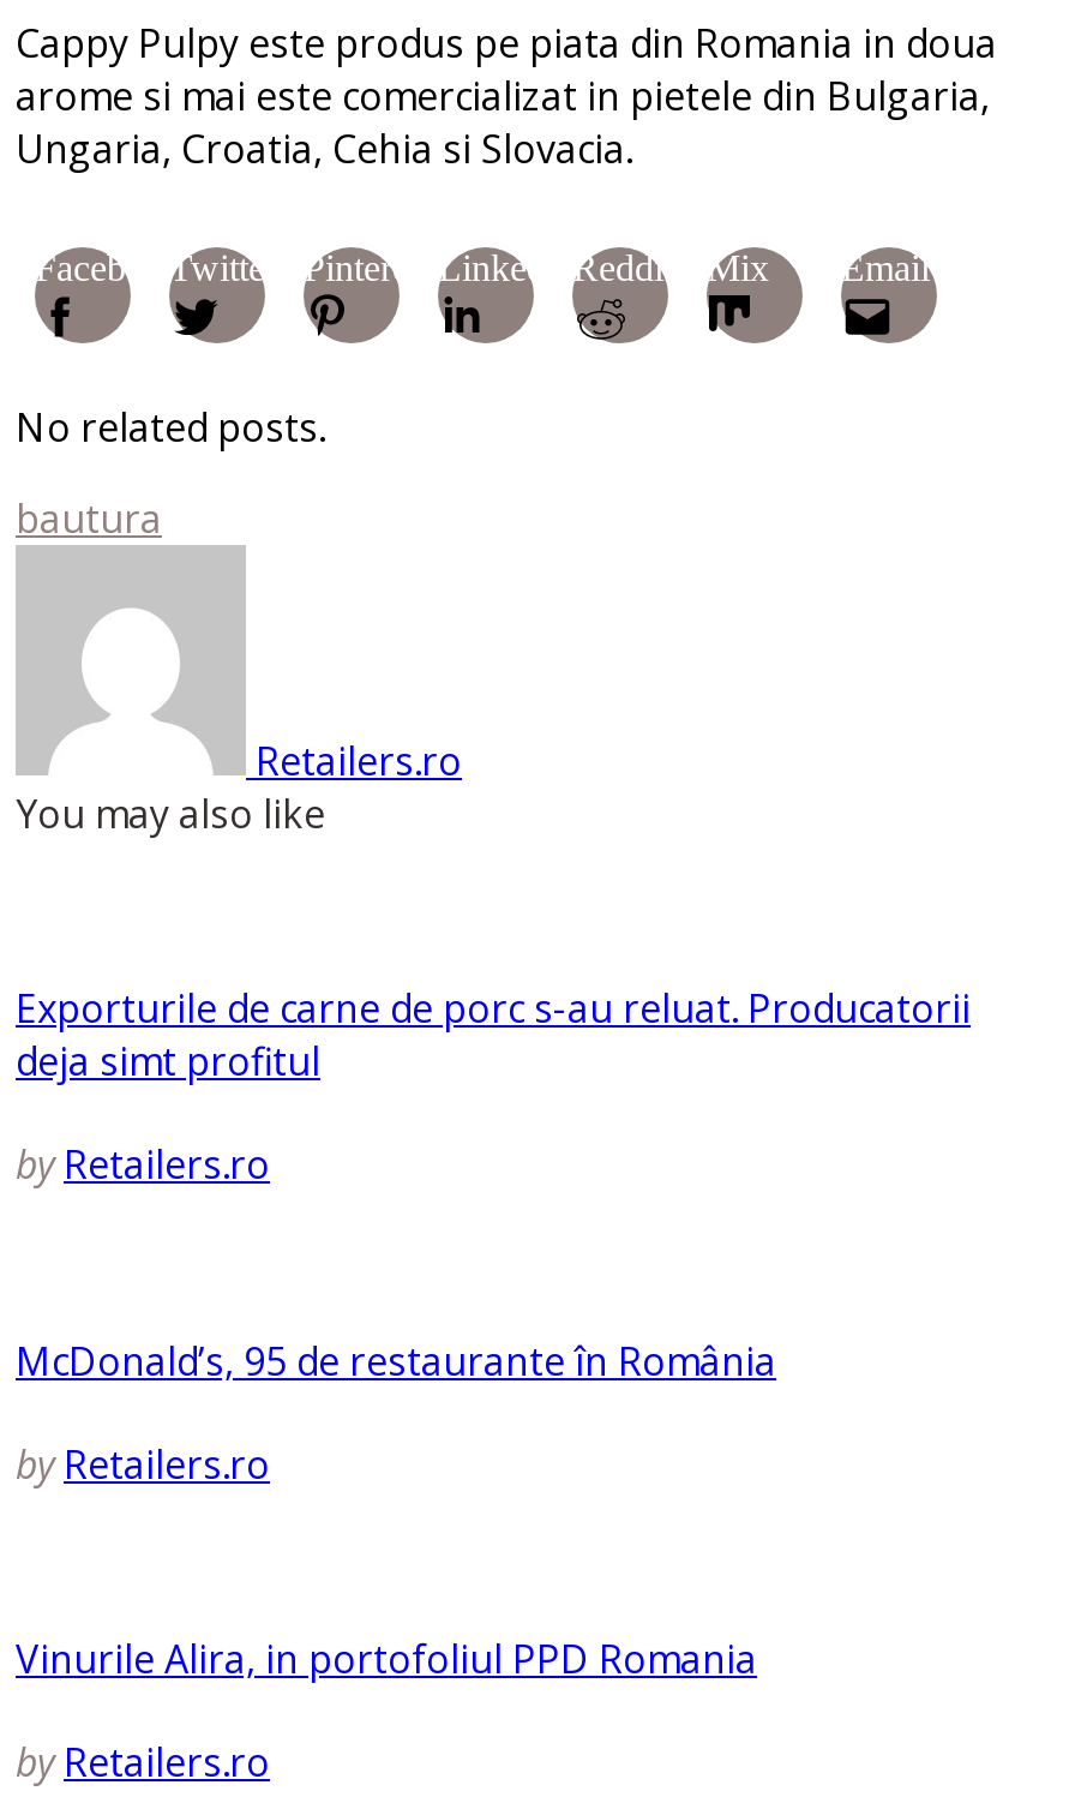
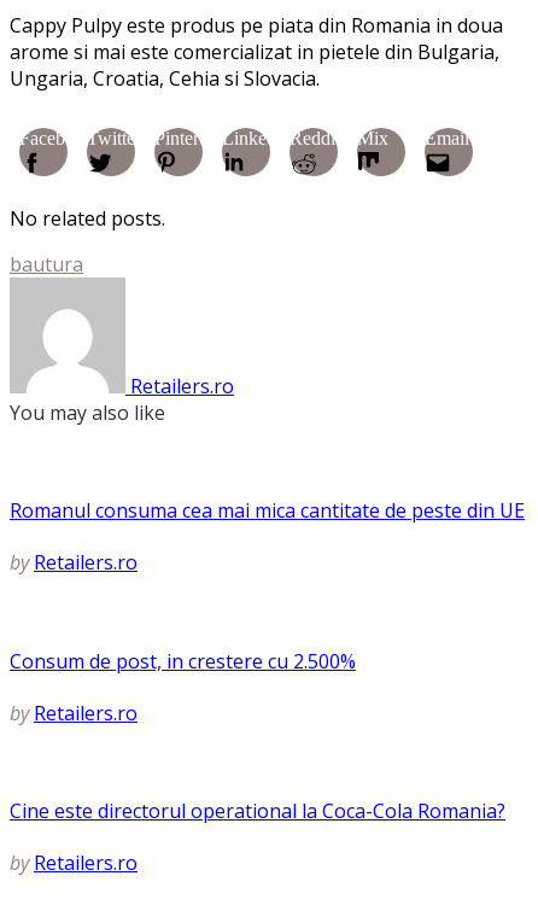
[16,982,971,1088] Exporturile de carne de porc s-au reluat. Producatorii | deja simt profitul -> [10,497,525,524] Romanul consuma cea mai mica cantitate de peste din UE
[16,1334,776,1387] McDonald’s, 95 de restaurante în România -> [10,647,356,674] Consum de post, in crestere cu 2.500%
[16,1633,757,1686] Vinurile Alira, in portofoliul PPD Romania -> [10,798,505,824] Cine este directorul operational la Coca-Cola Romania?

